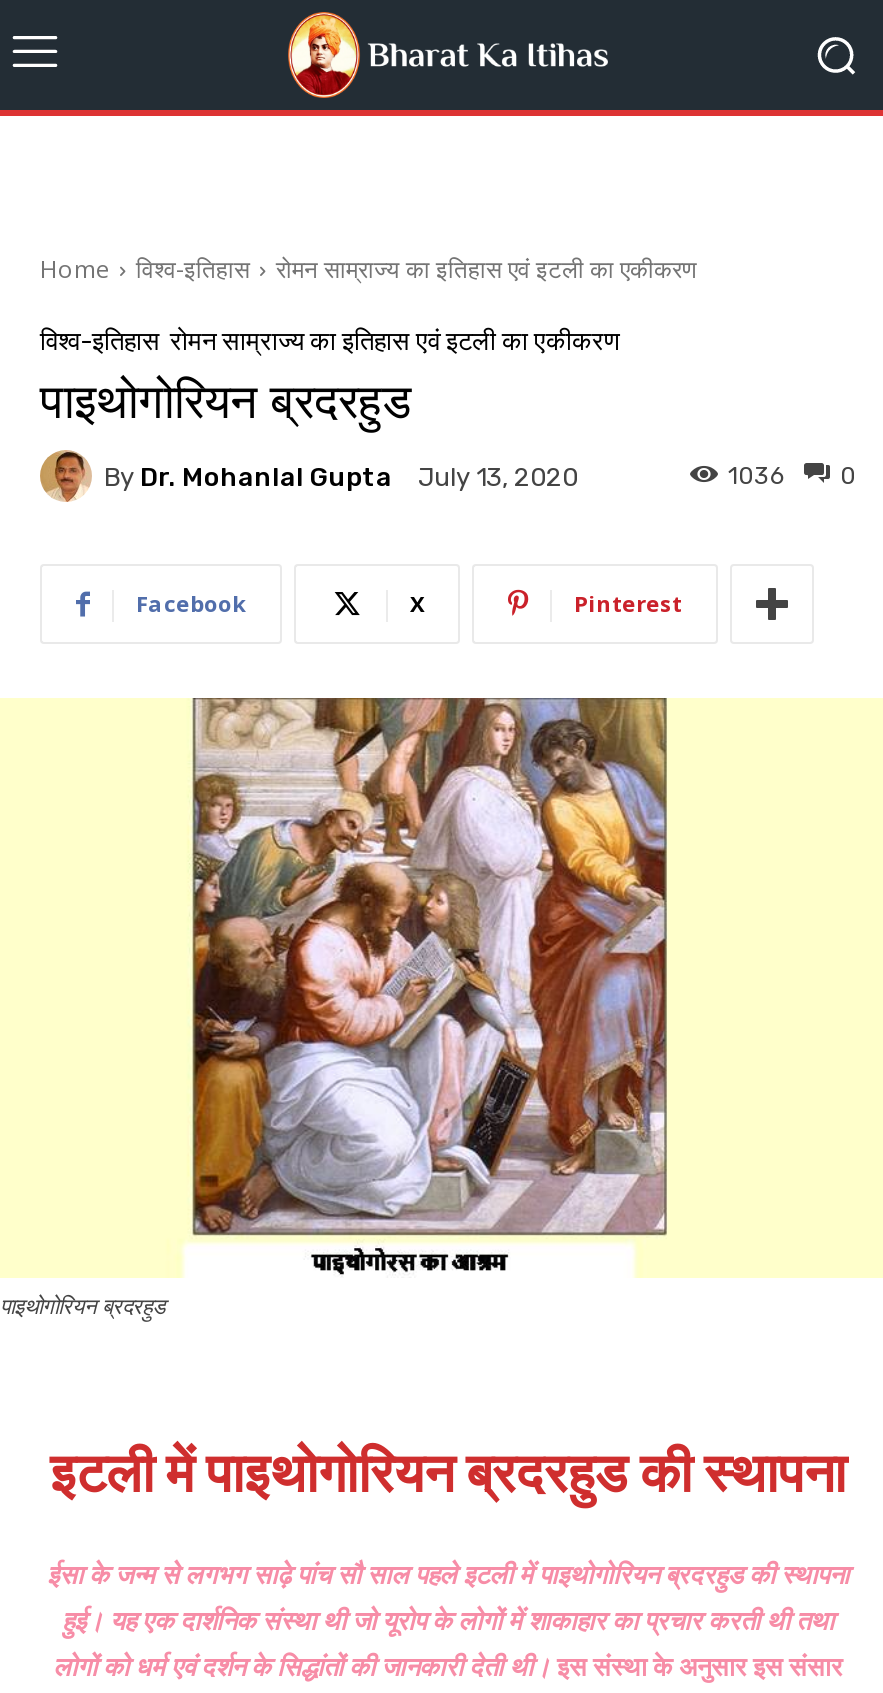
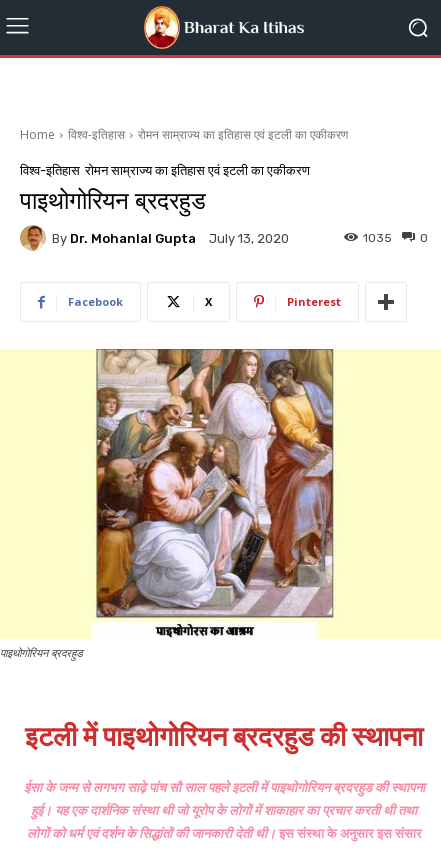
[728,462,856,490] 1036 0 -> [363,231,428,245] 1035 0

